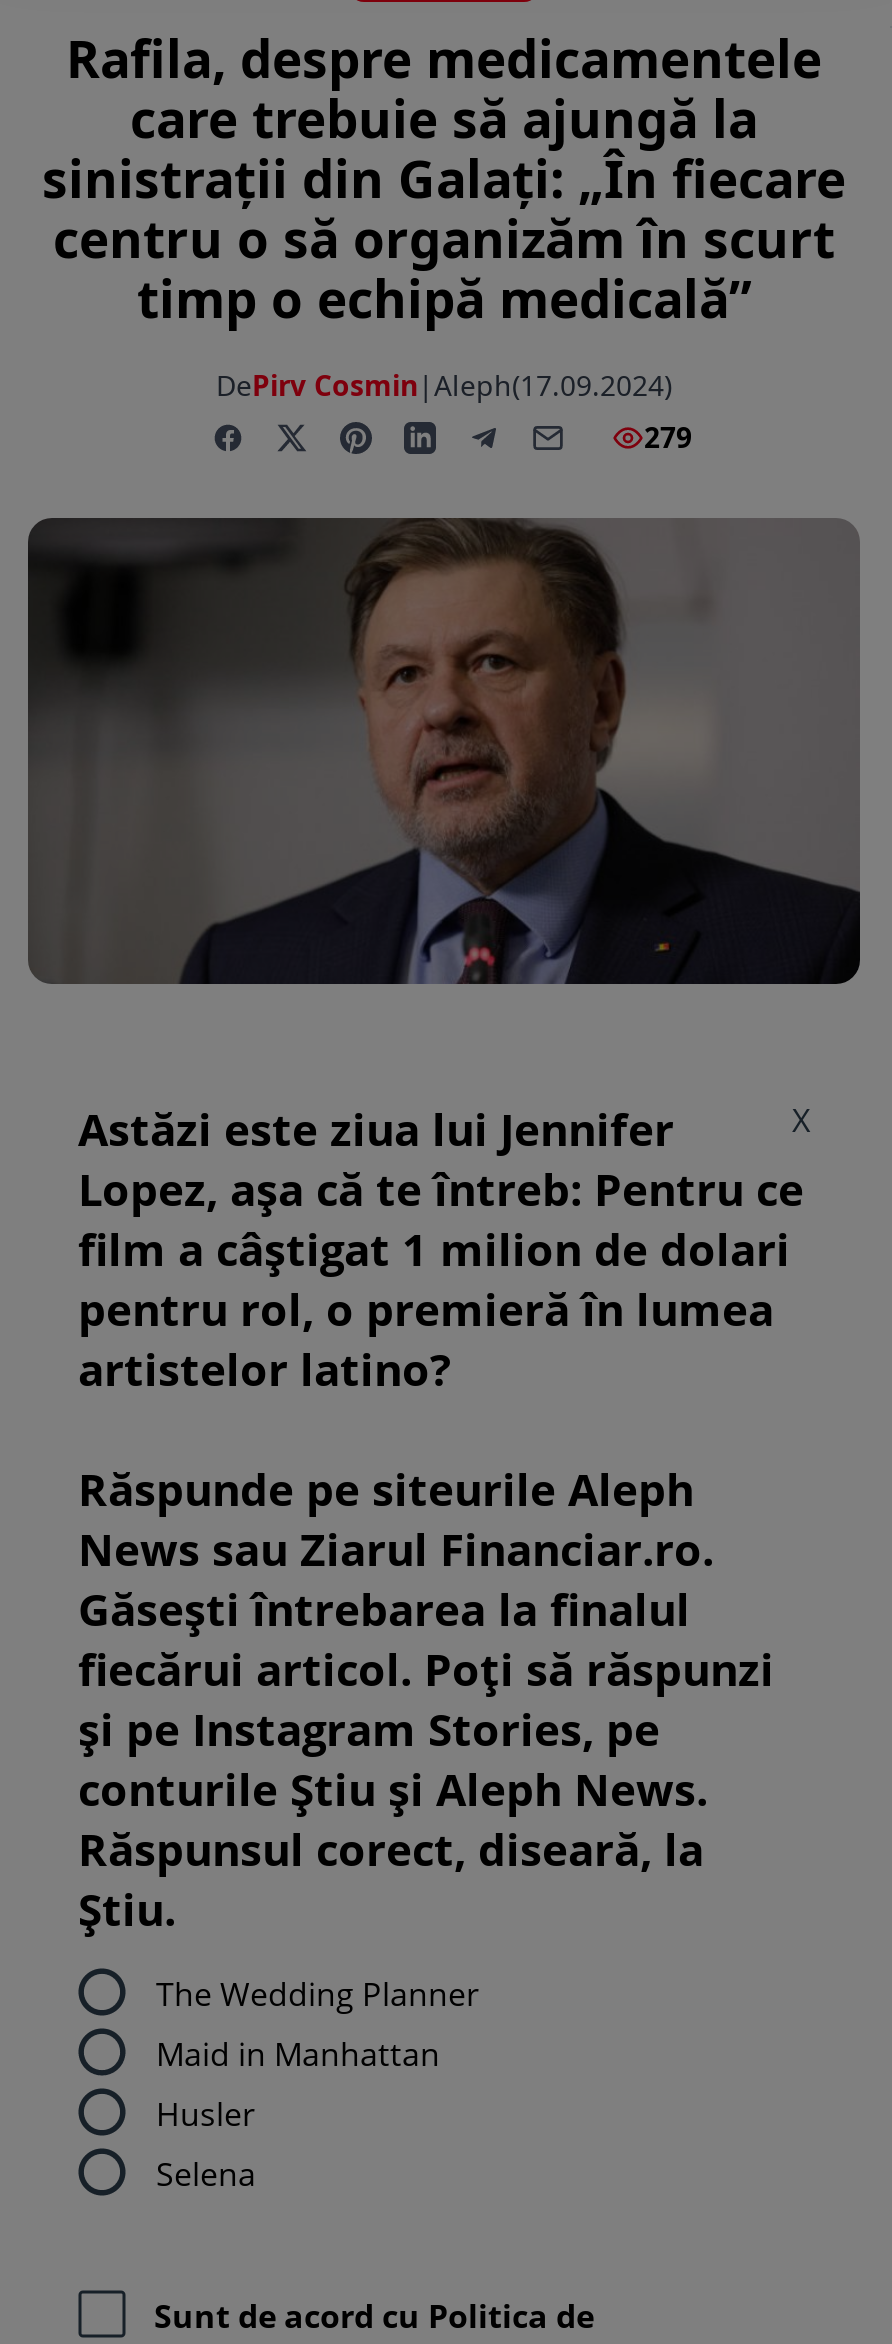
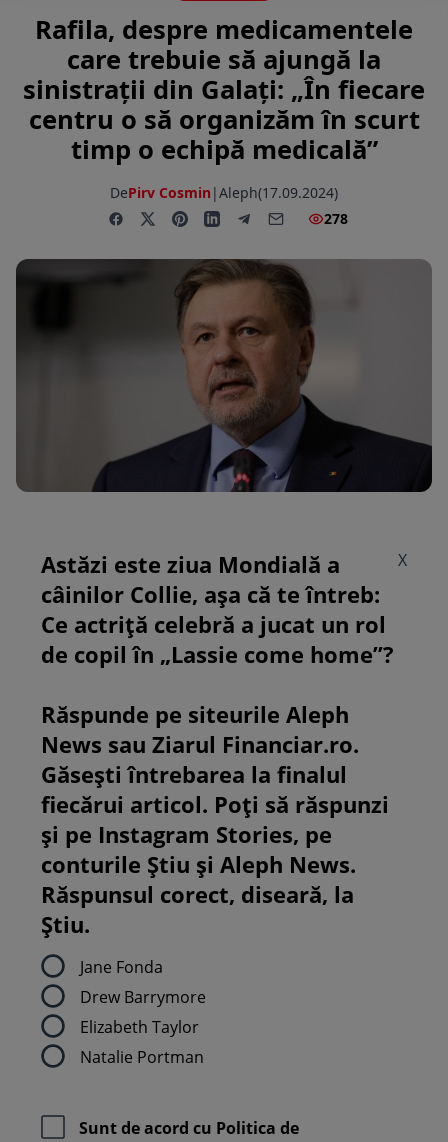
[644,418,692,456] 279 -> [324,209,348,228] 278
[78,1099,804,1399] Astăzi este ziua lui Jennifer | Lopez, așa că te întreb: Pentru ce | film a câștigat 1 milion de dolari | pentru rol, o premieră în lumea | artistelor latino? -> [41,549,394,669] Astăzi este ziua Mondială a | câinilor Collie, așa că te întreb: | Ce actriță celebră a jucat un rol | de copil în „Lassie come home”?
[156,1972,480,2196] The Wedding Planner | Maid in Manhattan | Husler | Selena -> [80,956,206,1068] Jane Fonda | Drew Barrymore | Elizabeth Taylor | Natalie Portman

